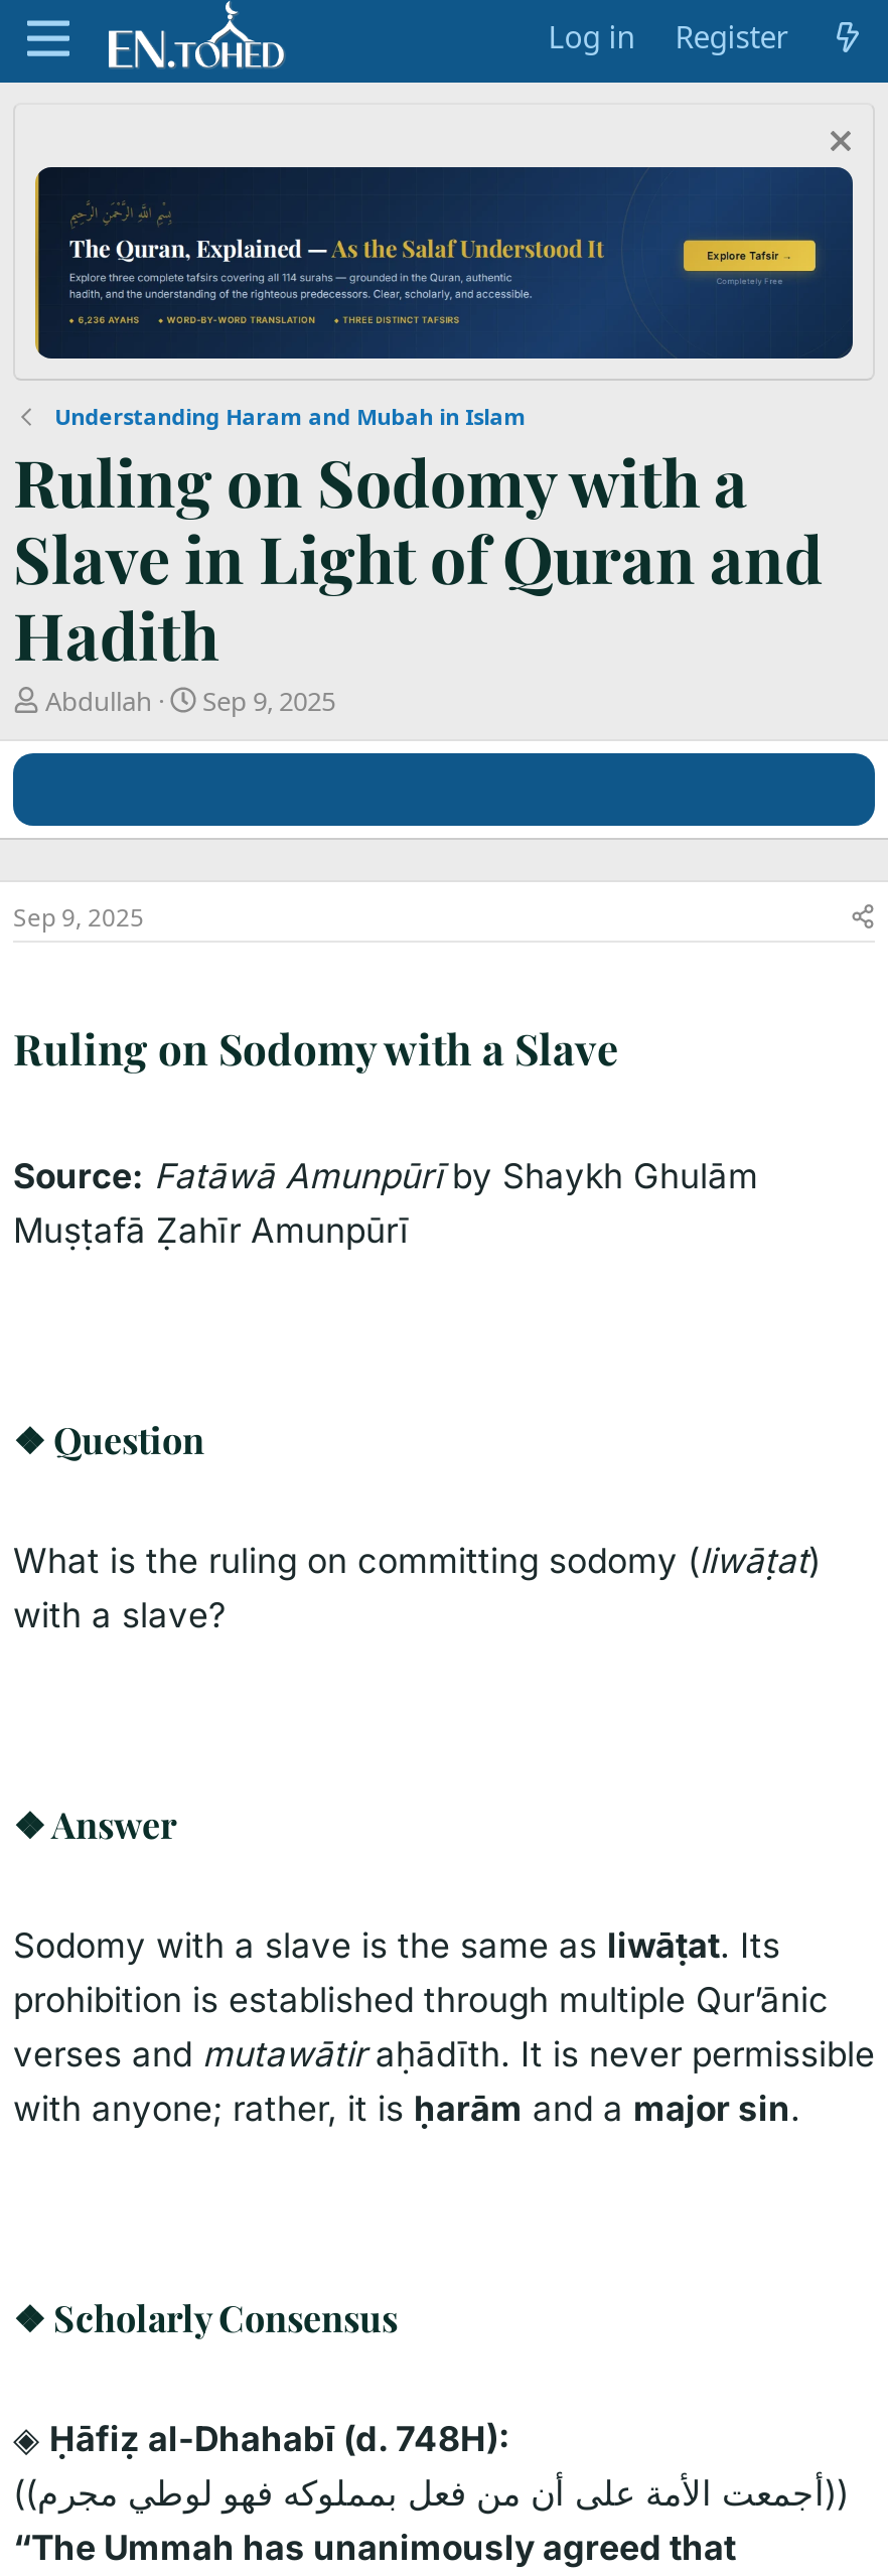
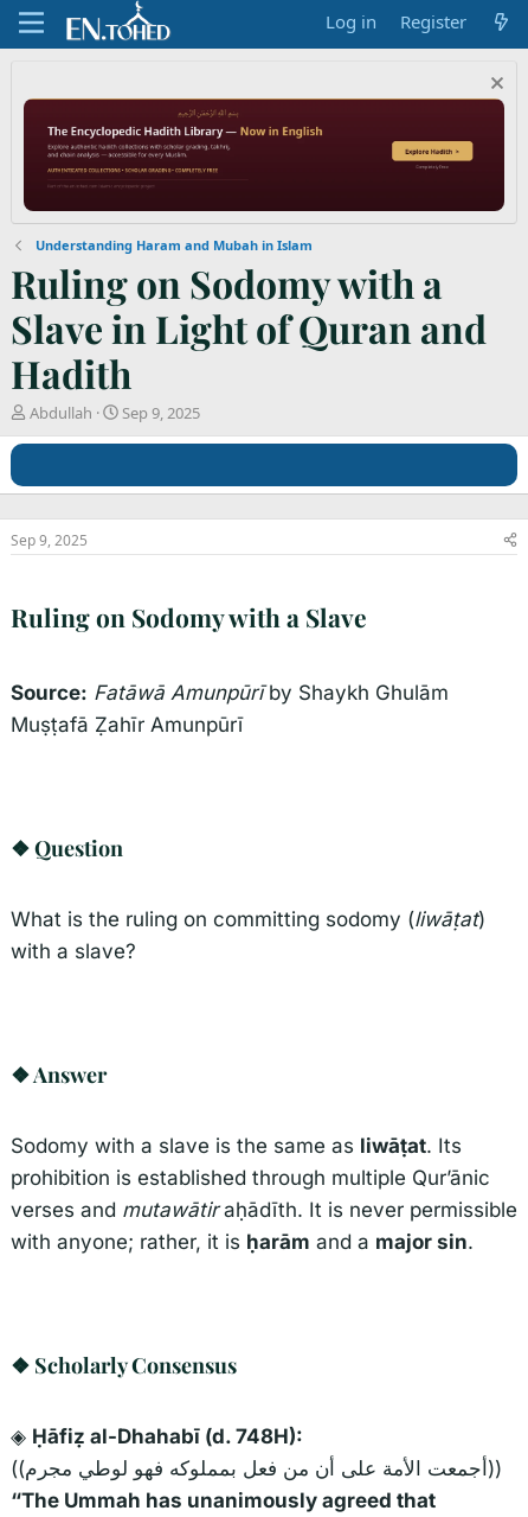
[33,165,853,359] [image] -> [22,97,504,211] [image]

